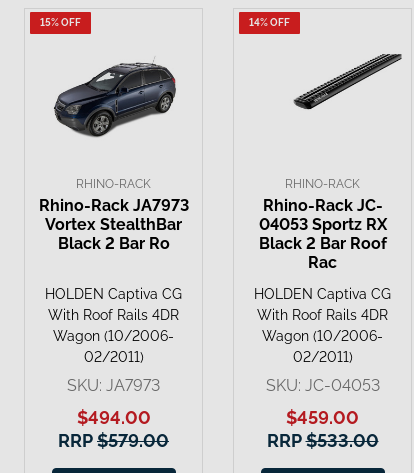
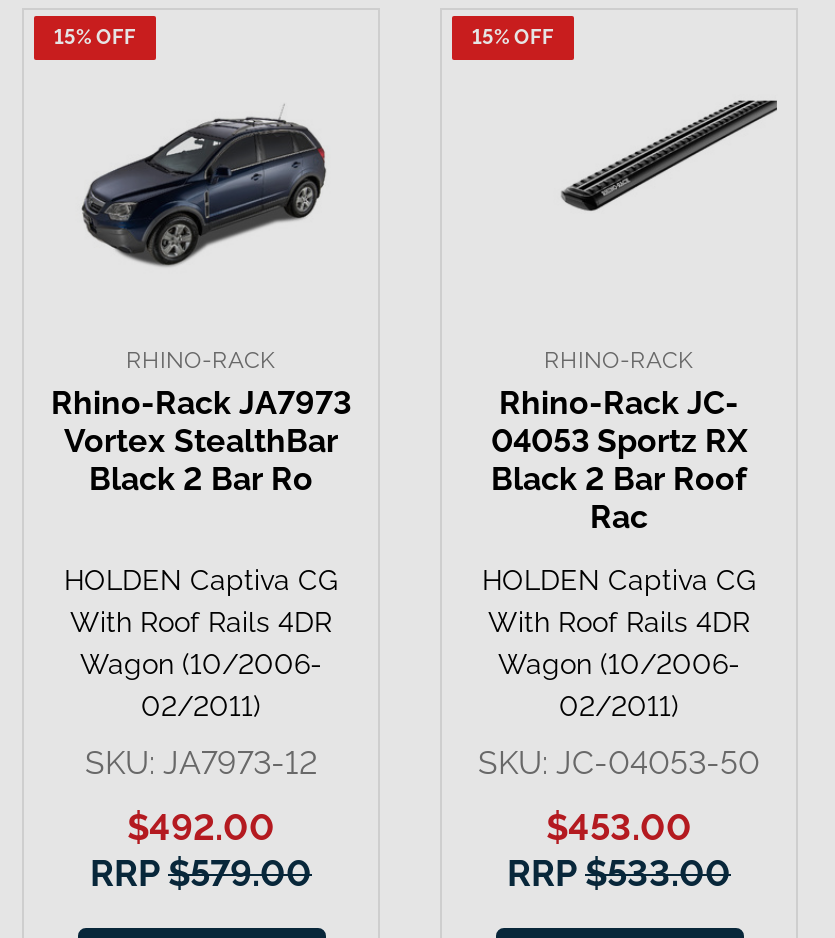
[249,17,290,28] 14% OFF -> [472,25,554,47] 15% OFF
[67,376,160,395] SKU: JA7973 -> [85,744,317,782] SKU: JA7973-12
[265,376,379,395] SKU: JC-04053 -> [478,744,760,782] SKU: JC-04053-50
[76,407,150,428] $494.00 -> [127,806,275,848] $492.00
[286,407,359,428] $459.00 -> [546,806,692,848] $453.00

